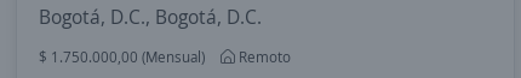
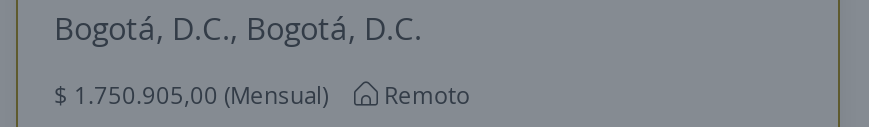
[39,47,291,67] $ 1.750.000,00 (Mensual) Remoto -> [54,78,470,112] $ 1.750.905,00 (Mensual) Remoto

